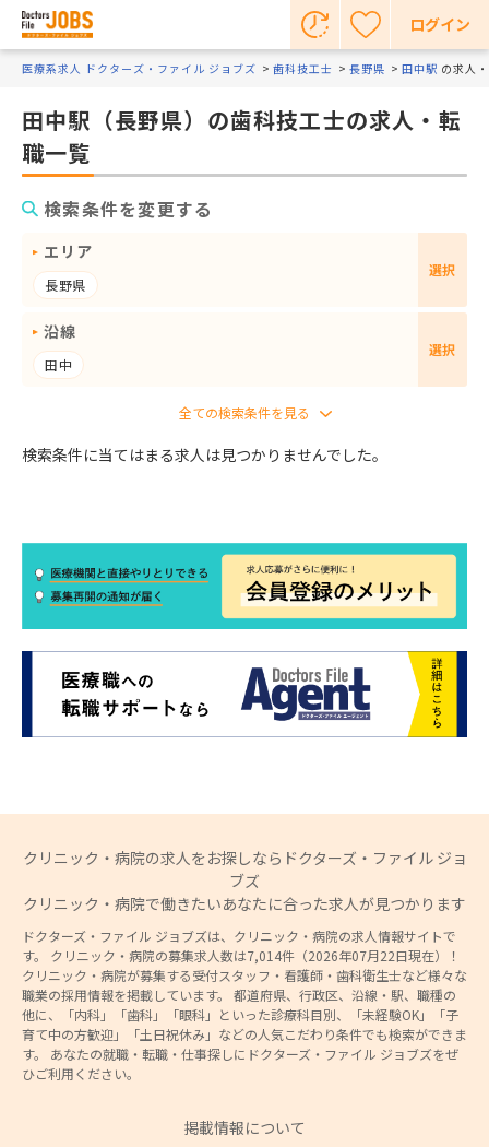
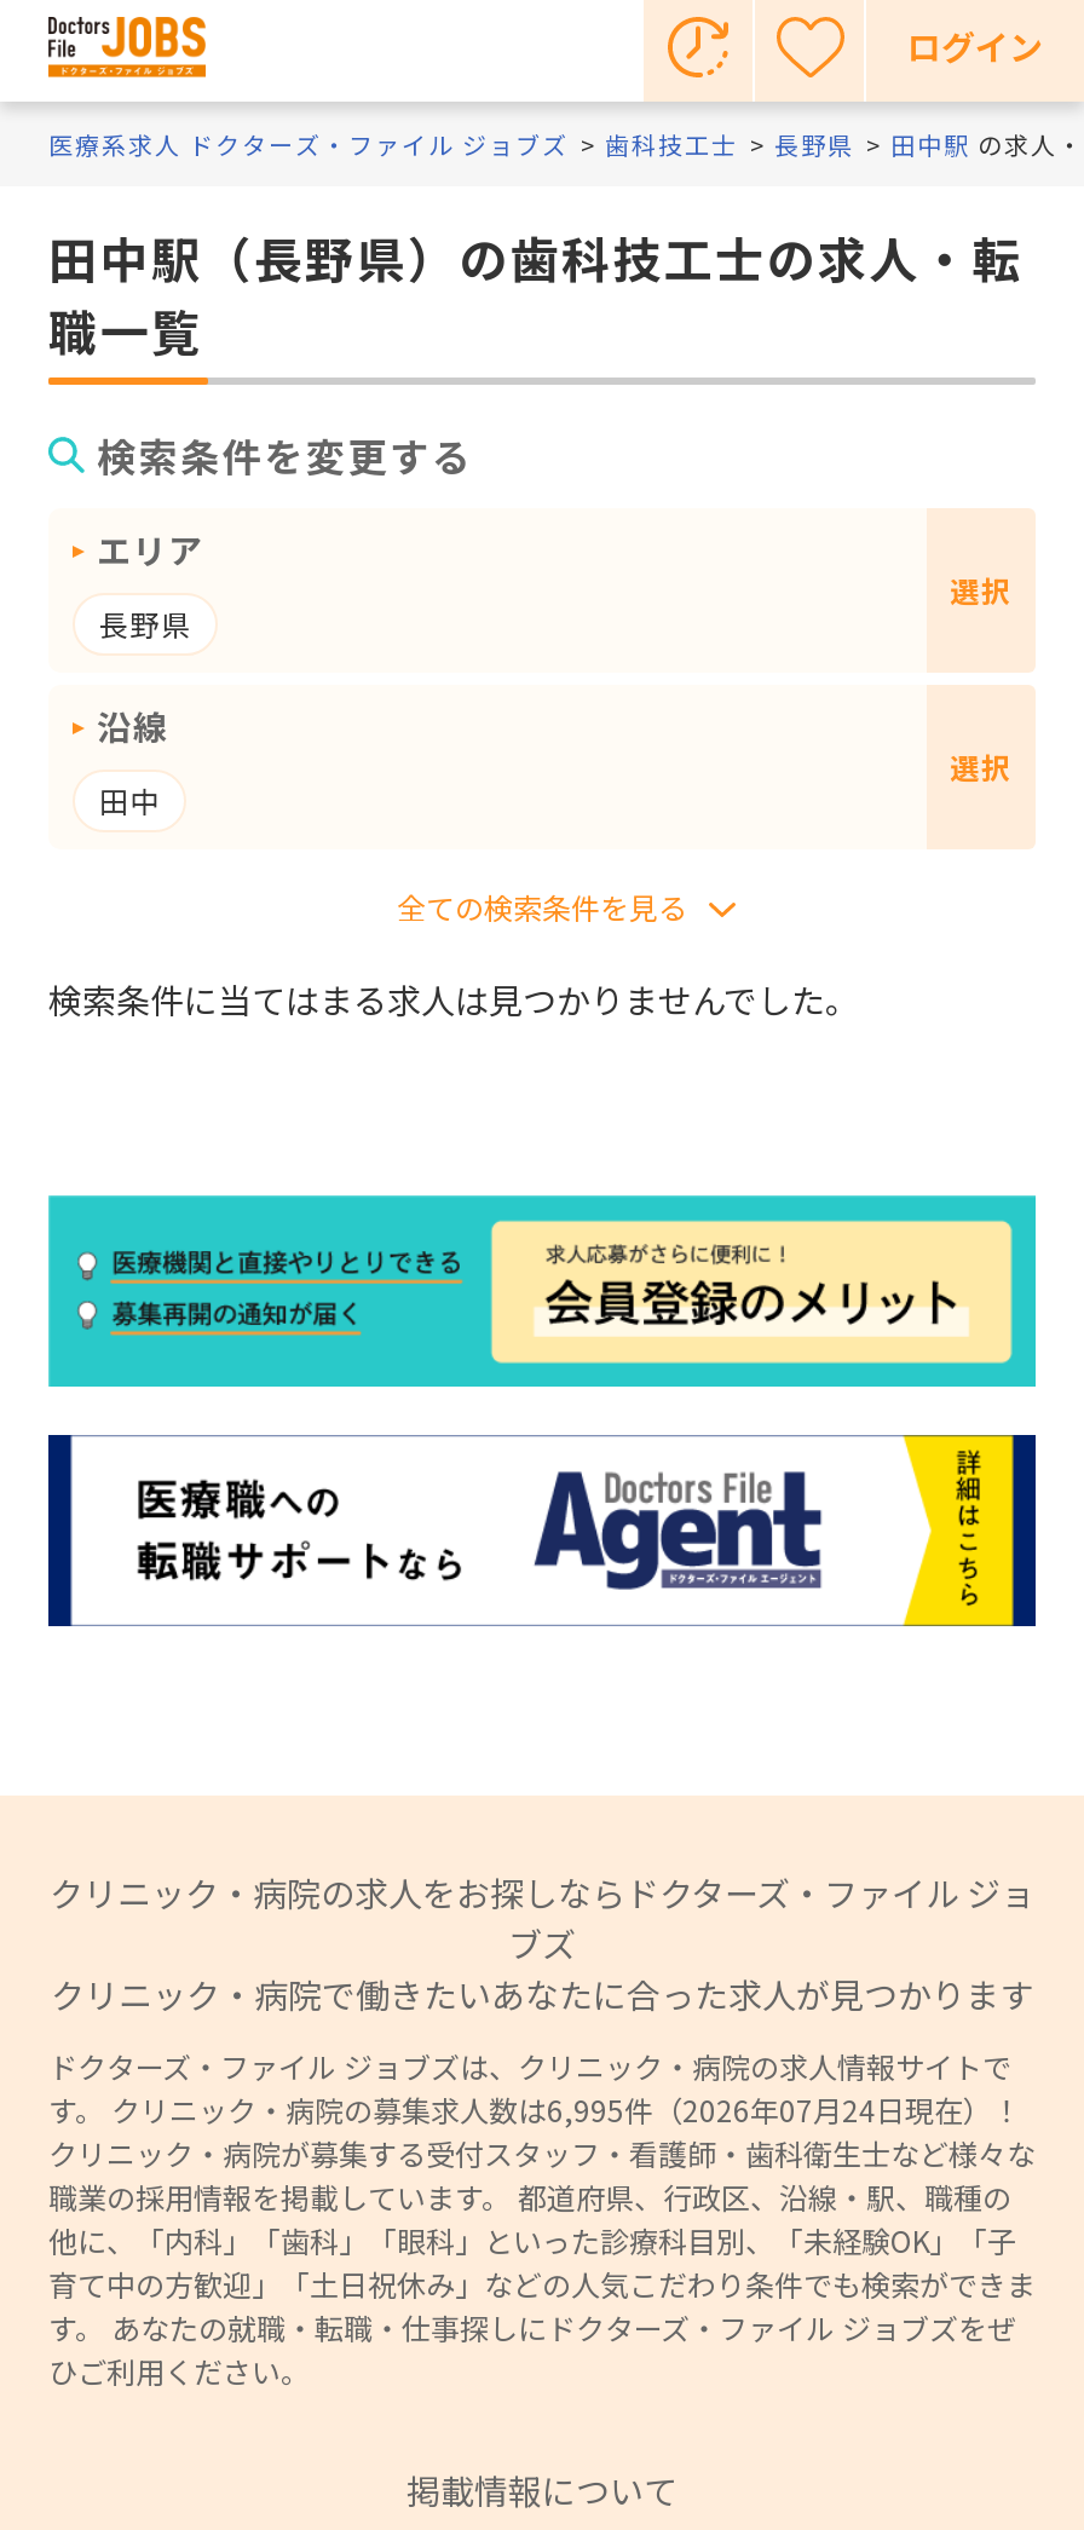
[22,946,461,965] す。 クリニック・病院の募集求人数は7,014件（2026年07月22日現在）！ -> [48,2089,1021,2130] す。 クリニック・病院の募集求人数は6,995件（2026年07月24日現在）！

